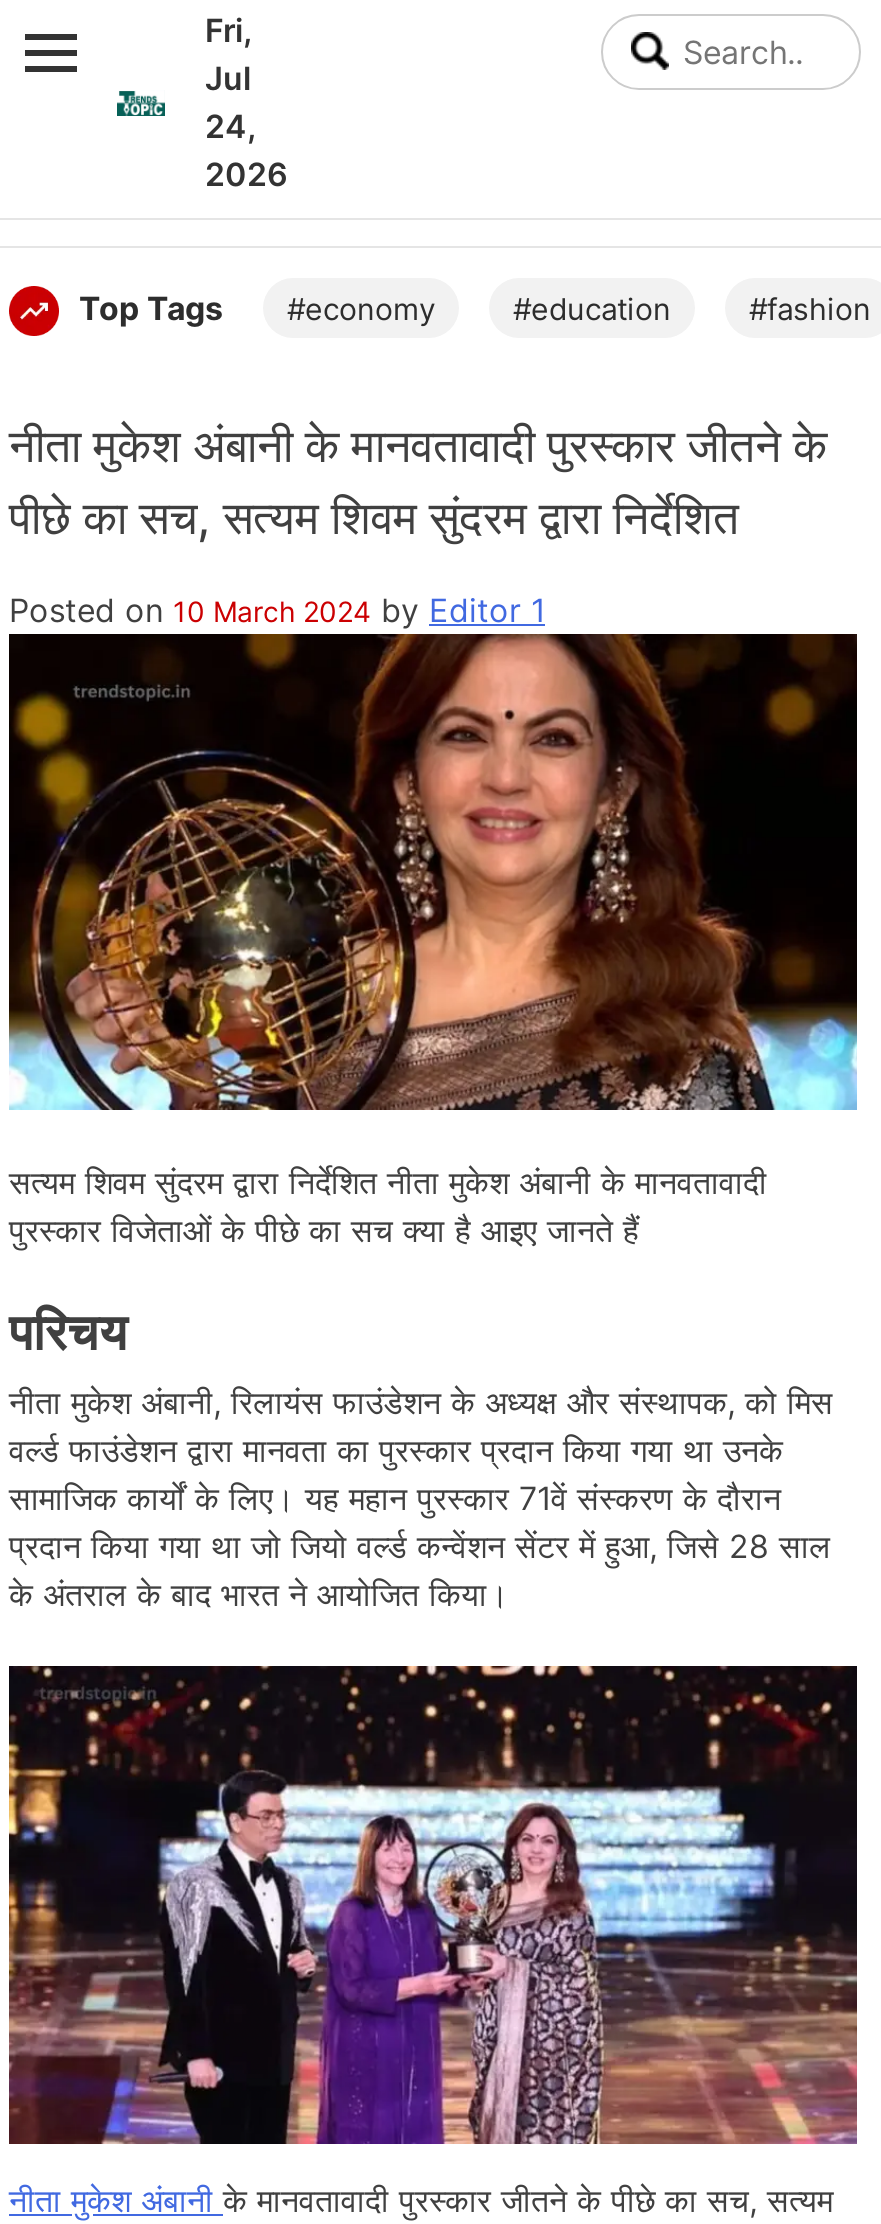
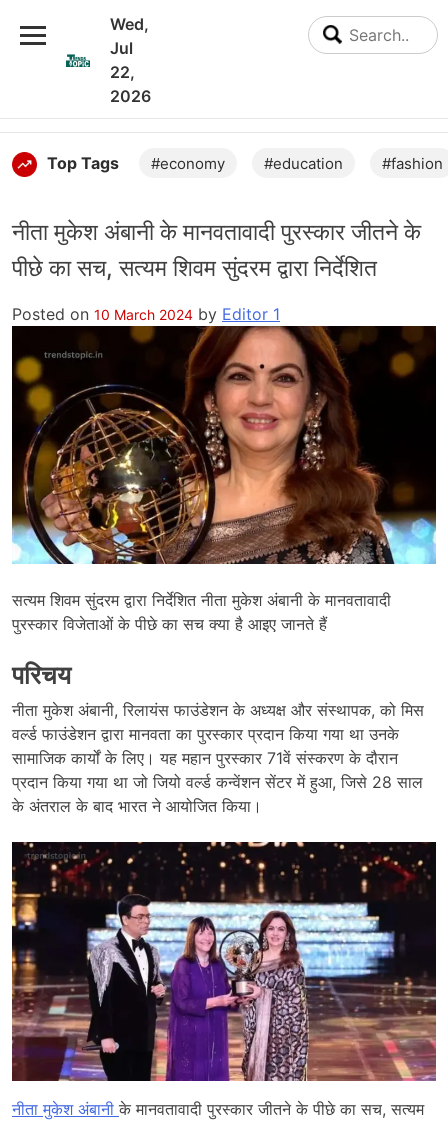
[205,10,253,50] Fri, -> [110,14,149,34] Wed,
[205,106,257,146] 24, -> [110,62,135,82] 22,

